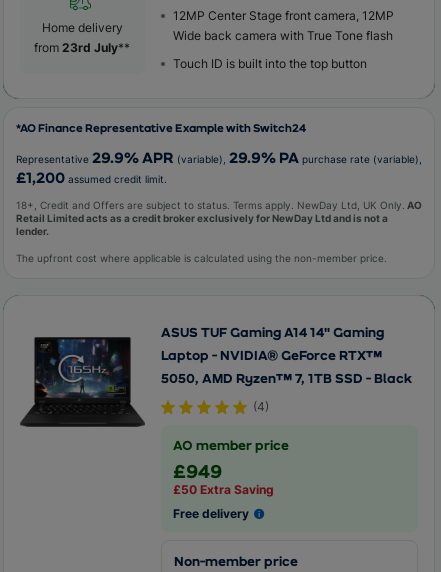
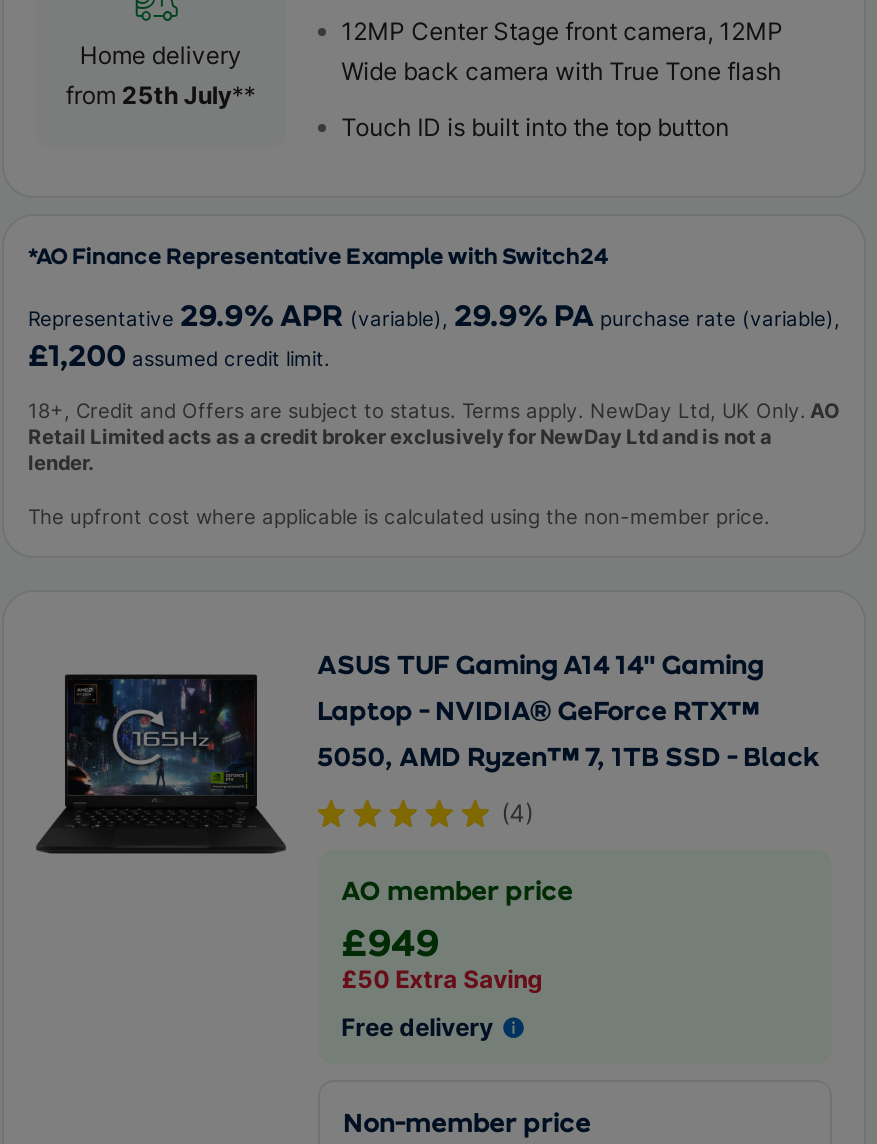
[34,40,118,55] from 23rd July -> [66,80,232,110] from 25th July

